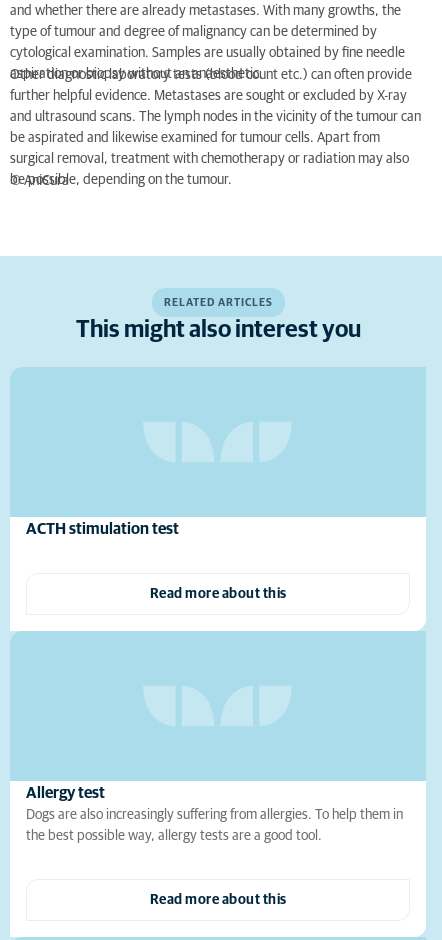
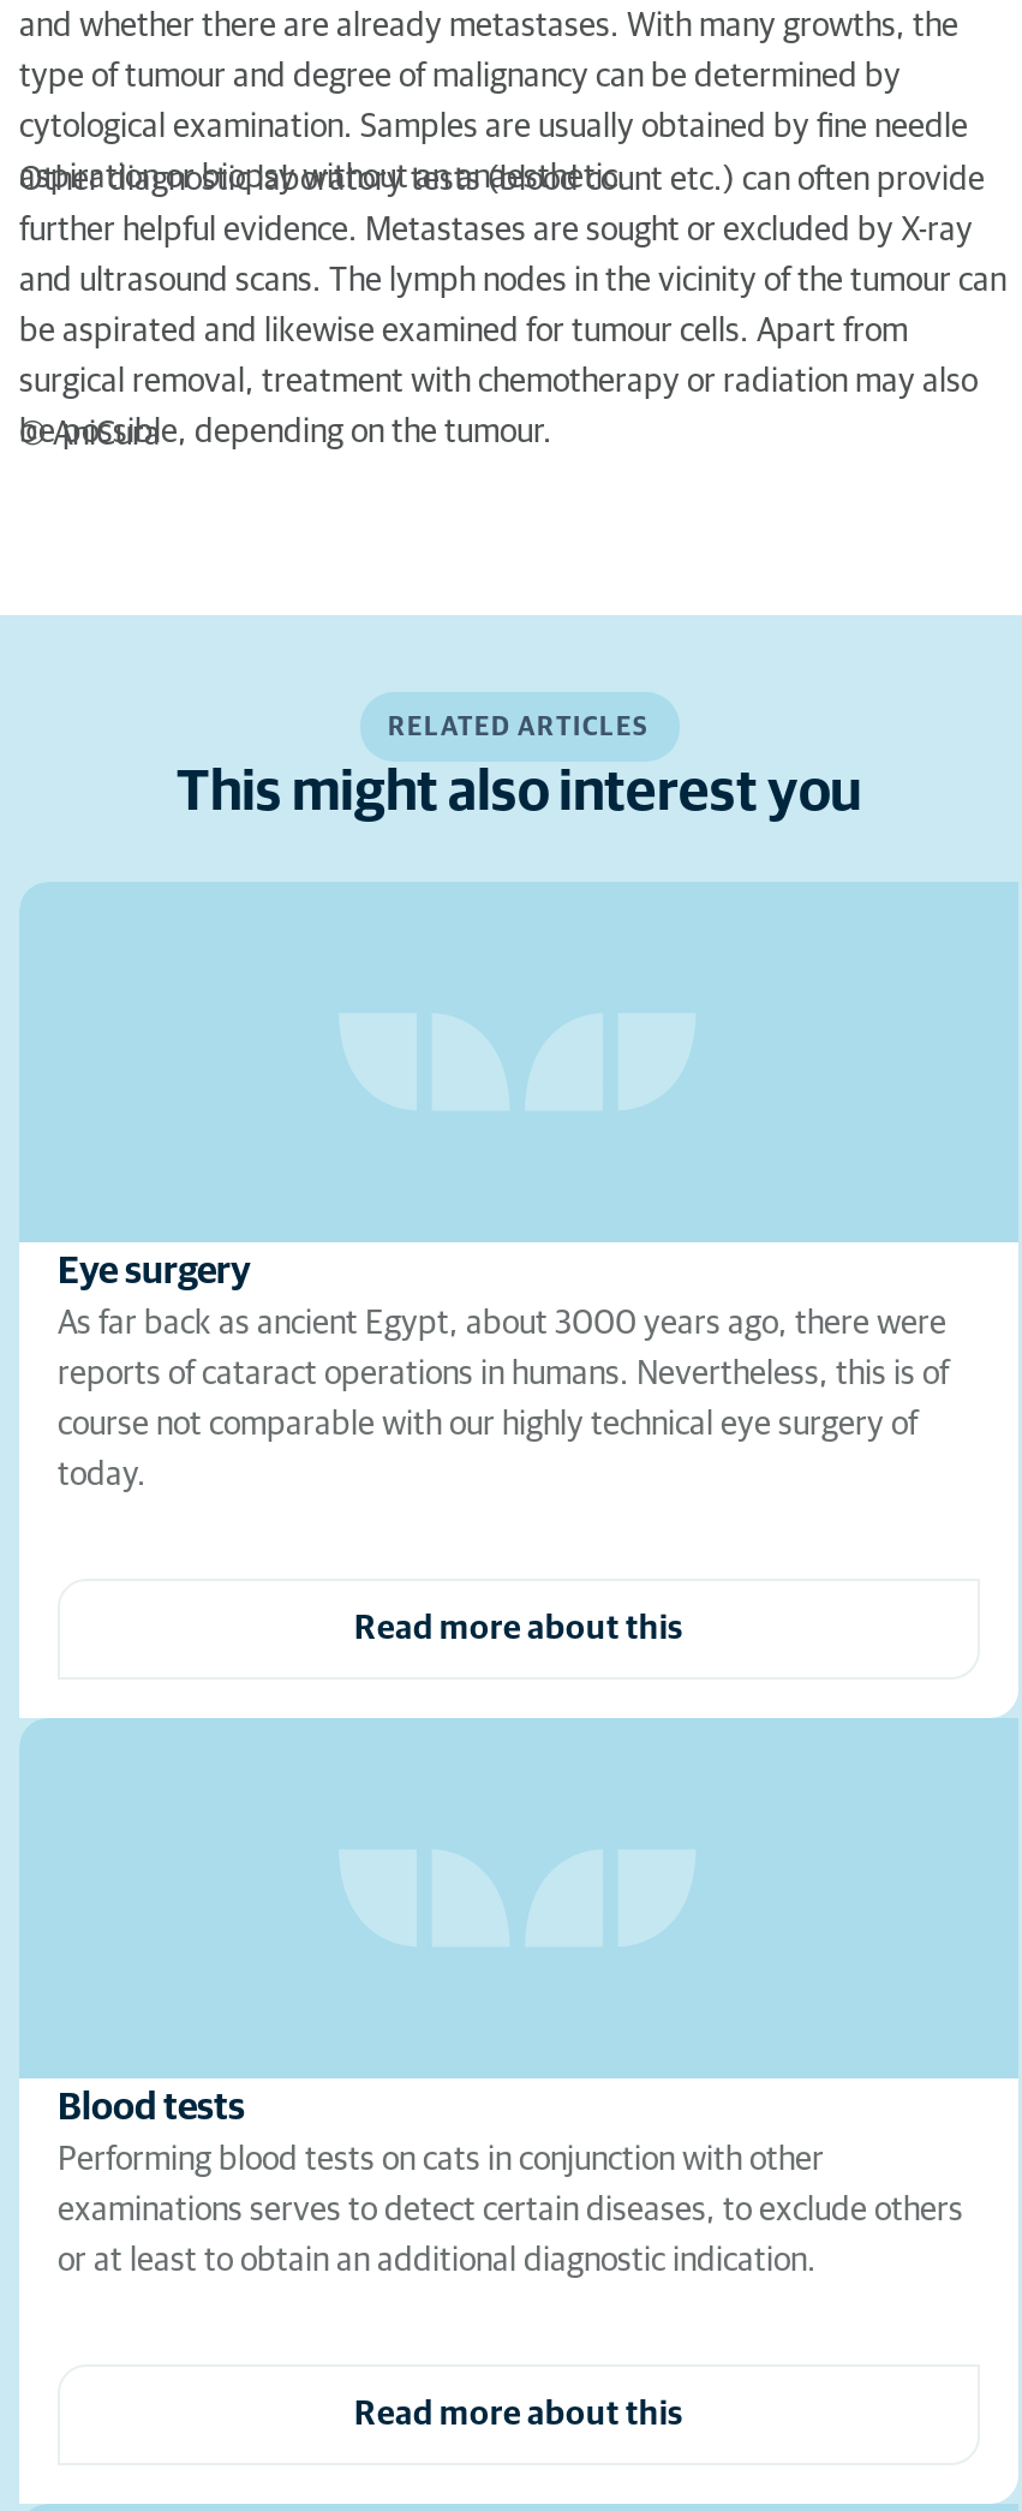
[26,521,179,537] ACTH stimulation test -> [58,1252,949,1492] Eye surgery | As far back as ancient Egypt, about 3000 years ago, there were | reports of cataract operations in humans. Nevertheless, this is of | course not comparable with our highly technical eye surgery of | today.
[26,785,403,843] Allergy test | Dogs are also increasingly suffering from allergies. To help them in | the best possible way, allergy tests are a good tool. -> [58,2088,963,2278] Blood tests | Performing blood tests on cats in conjunction with other | examinations serves to detect certain diseases, to exclude others | or at least to obtain an additional diagnostic indication.

